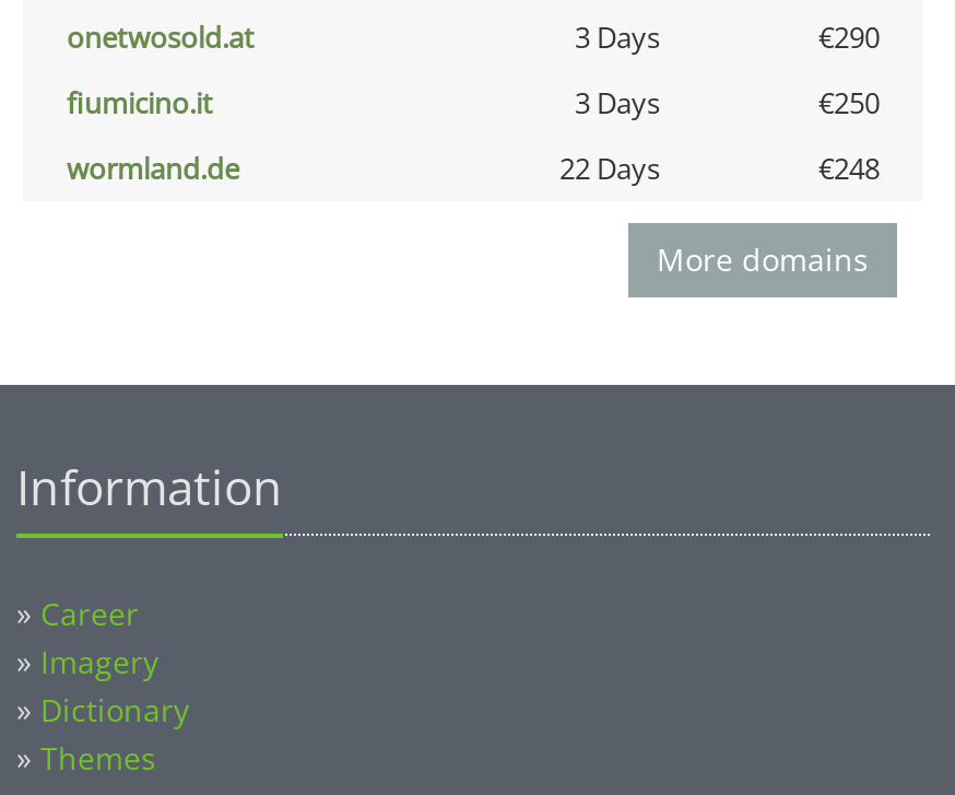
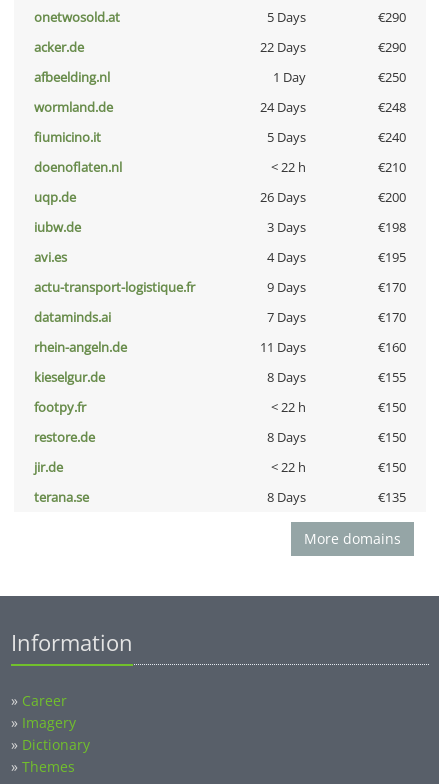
[575,16,660,56] 3 Days -> [266,7,305,25] 5 Days
[67,82,660,121] fiumicino.it | 3 Days -> [34,37,406,85] acker.de | 22 Days | €290 | afbeelding.nl | 1 Day
[559,148,660,187] 22 Days -> [259,97,305,115] 24 Days
none -> [34,127,406,505] fiumicino.it | 5 Days | €240 | doenoflaten.nl | < 22 h | €210 | uqp.de | 26 Days | €200 | iubw.de | 3 Days | €198 | avi.es | 4 Days | €195 | actu-transport-logistique.fr | 9 Days | €170 | dataminds.ai | 7 Days | €170 | rhein-angeln.de | 11 Days | €160 | kieselgur.de | 8 Days | €155 | footpy.fr | < 22 h | €150 | restore.de | 8 Days | €150 | jir.de | < 22 h | €150 | terana.se | 8 Days | €135

